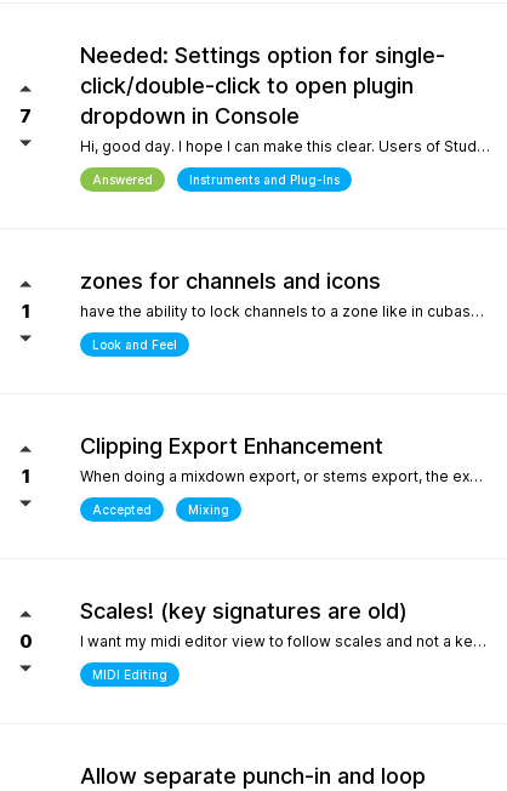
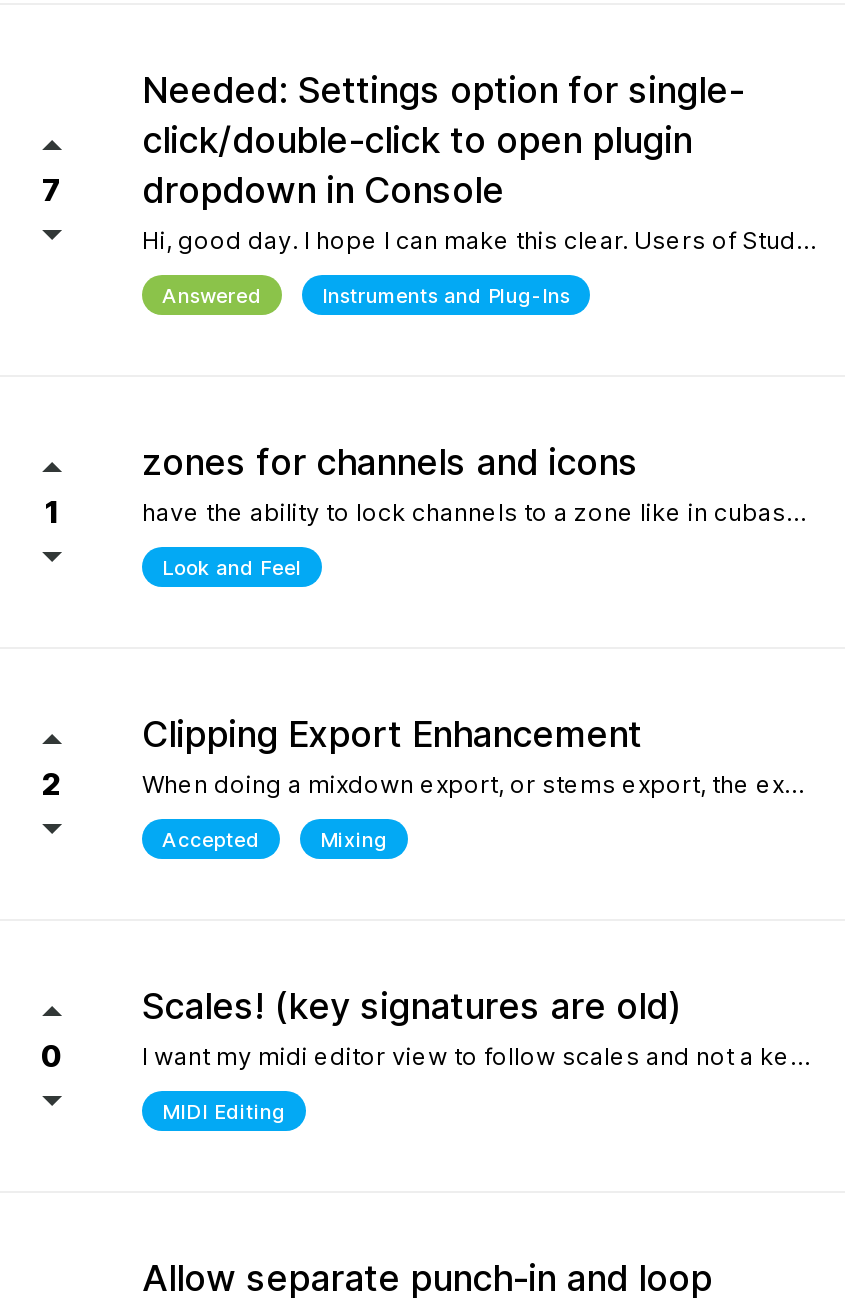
[21,465,30,488] 1 -> [42,765,62,803] 2

